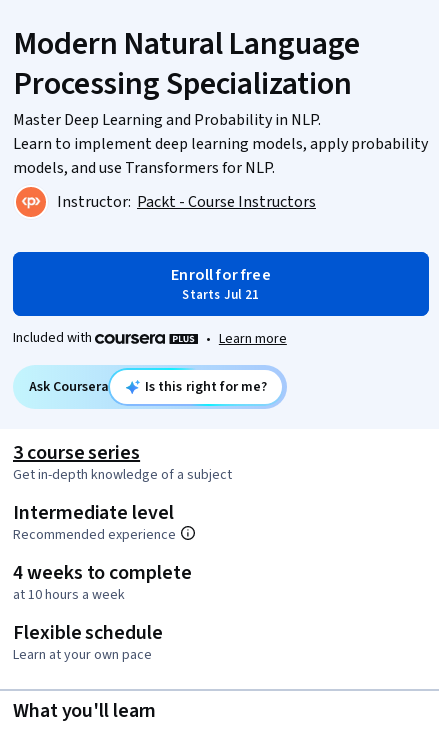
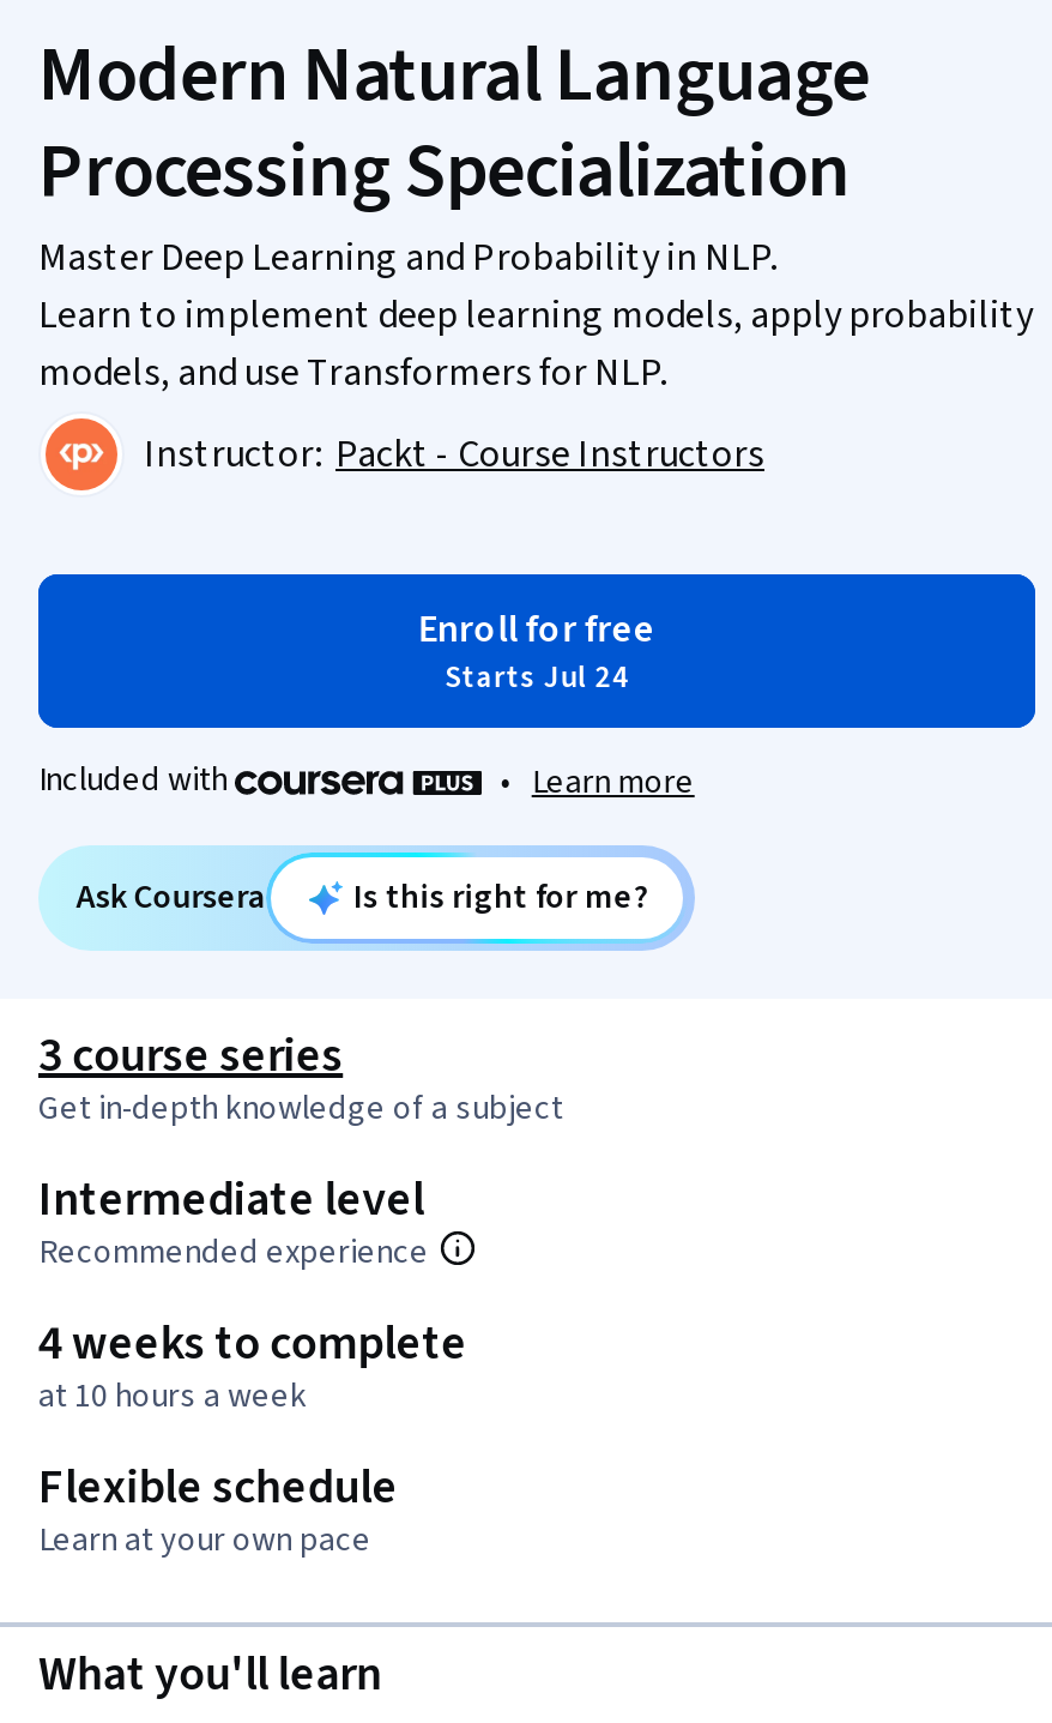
[182,286,259,304] Starts Jul 21 -> [445,656,629,699] Starts Jul 24

